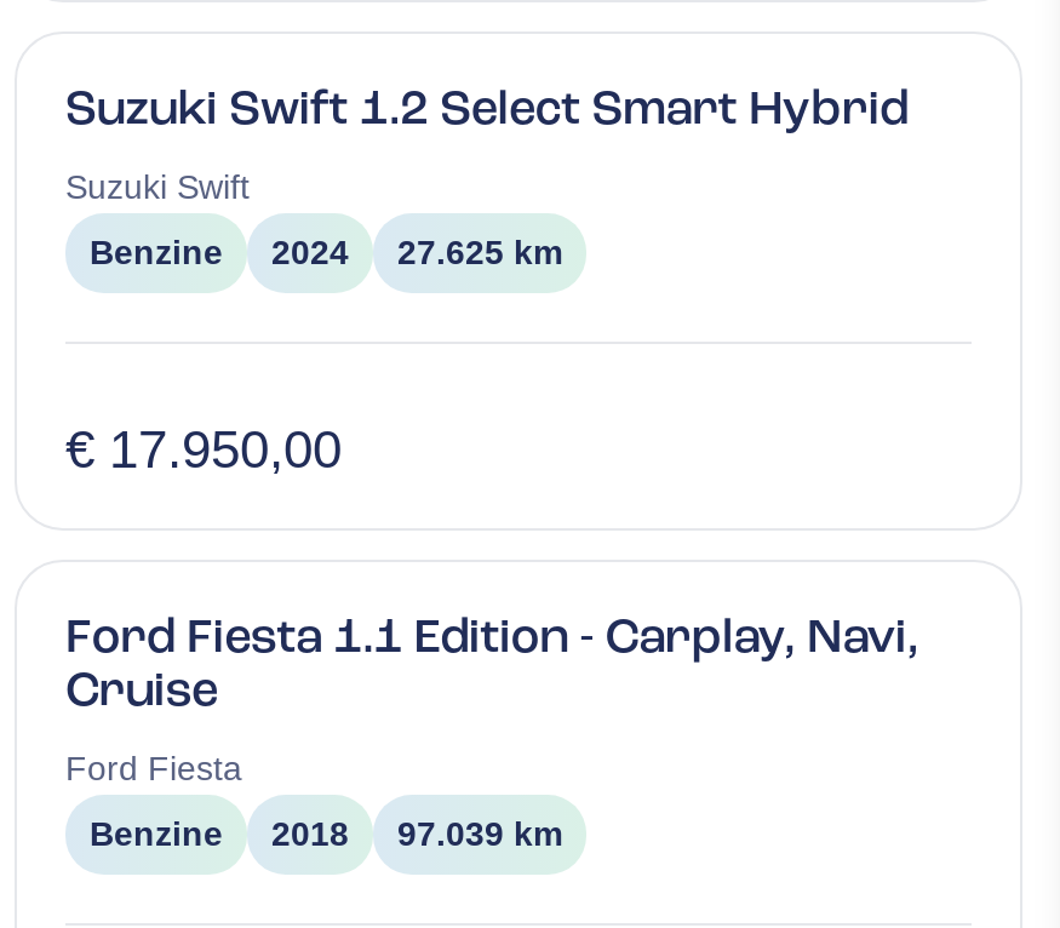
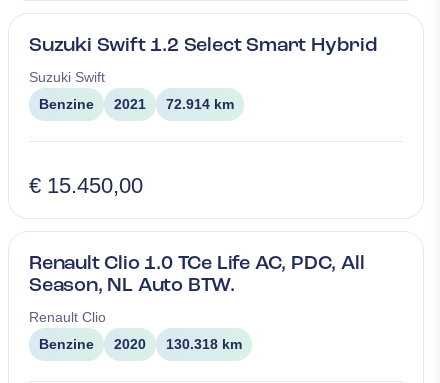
[271,232,562,270] 2024 | 27.625 km -> [114,96,234,112] 2021 | 72.914 km
[65,418,342,479] € 17.950,00 -> [29,173,143,198] € 15.450,00
[65,605,918,719] Ford Fiesta 1.1 Edition - Carplay, Navi, | Cruise -> [29,250,364,297] Renault Clio 1.0 TCe Life AC, PDC, All | Season, NL Auto BTW.
[65,748,242,786] Ford Fiesta -> [29,309,106,325] Renault Clio
[271,813,562,852] 2018 | 97.039 km -> [114,336,242,352] 2020 | 130.318 km

